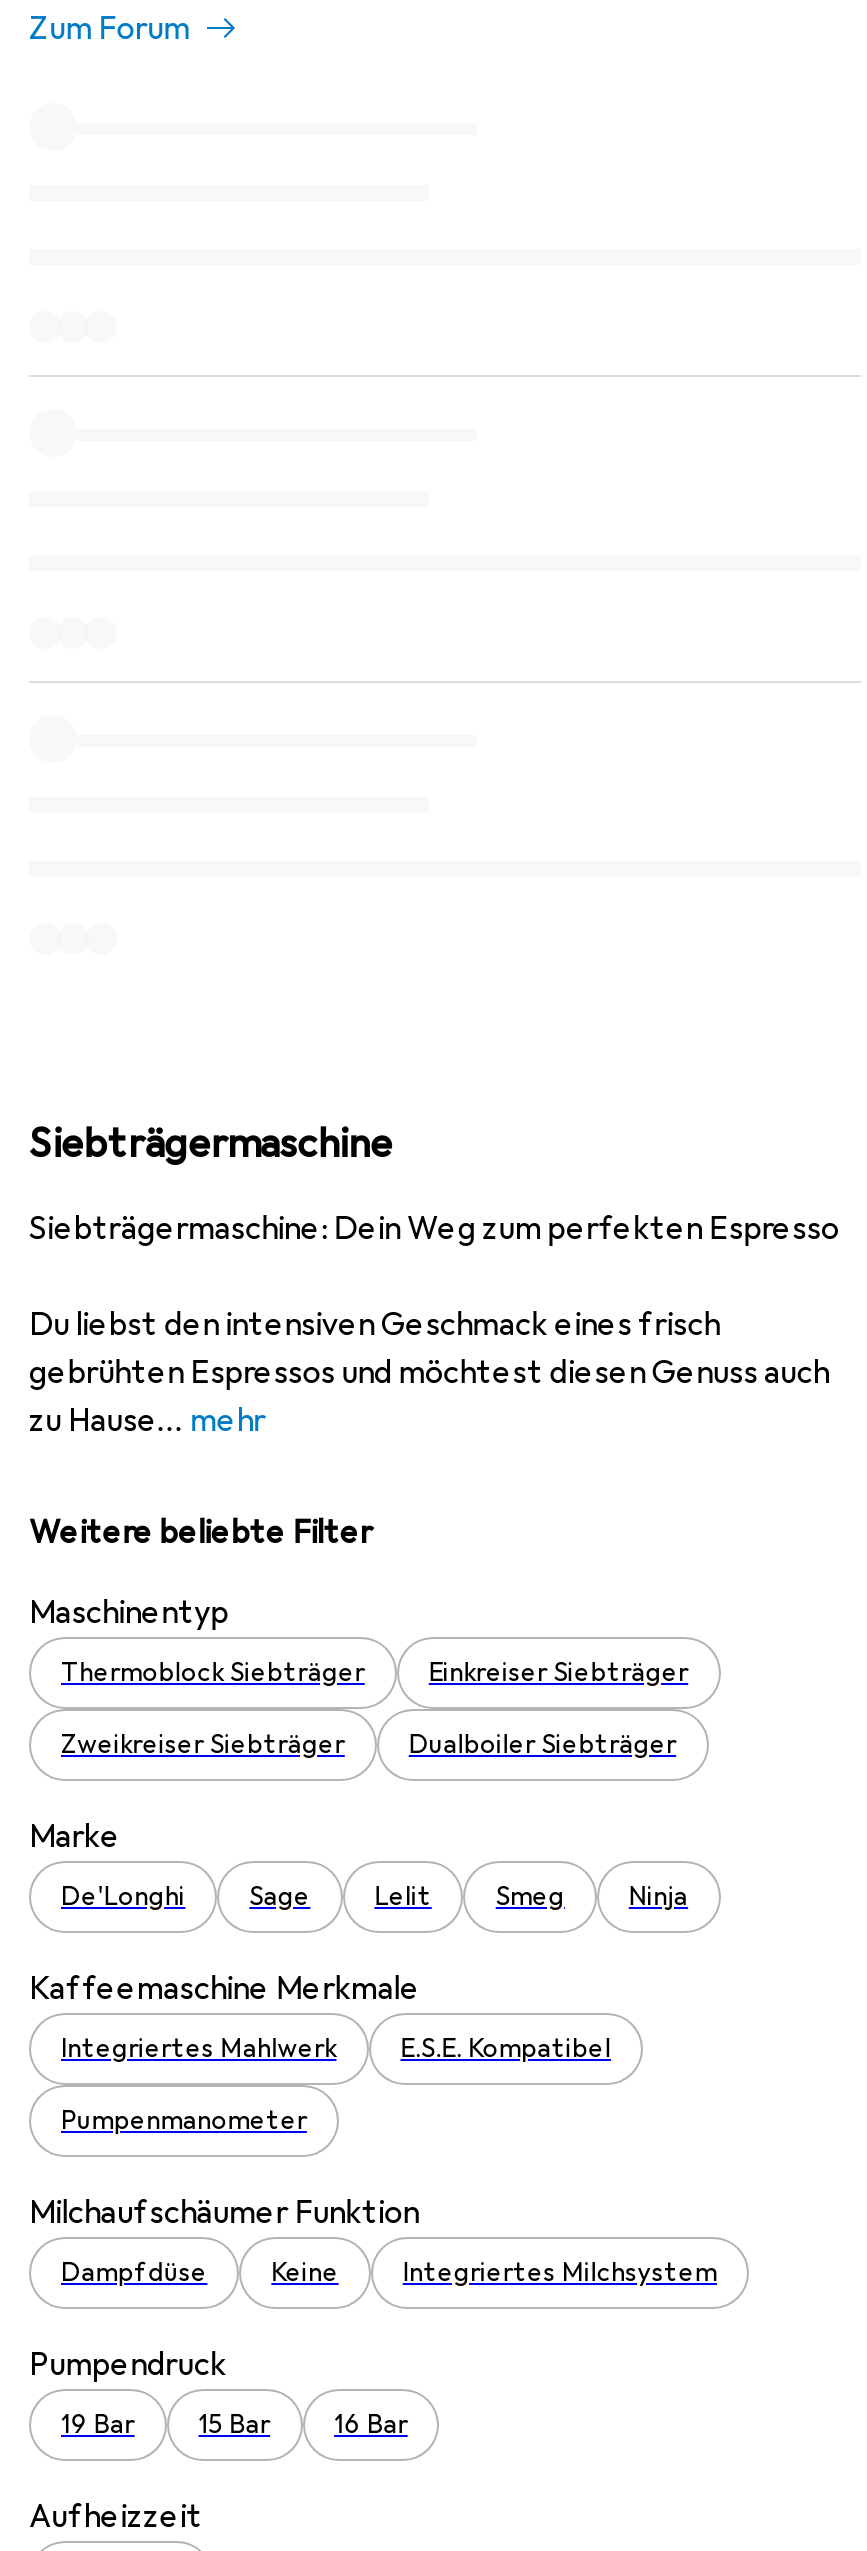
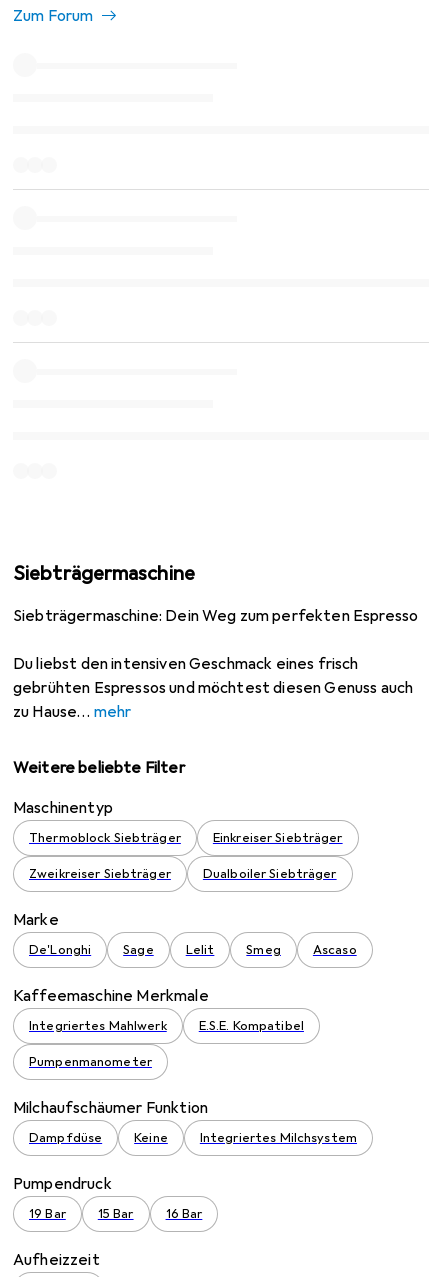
[629,1881,688,1913] Ninja -> [313,942,357,958] Ascaso

